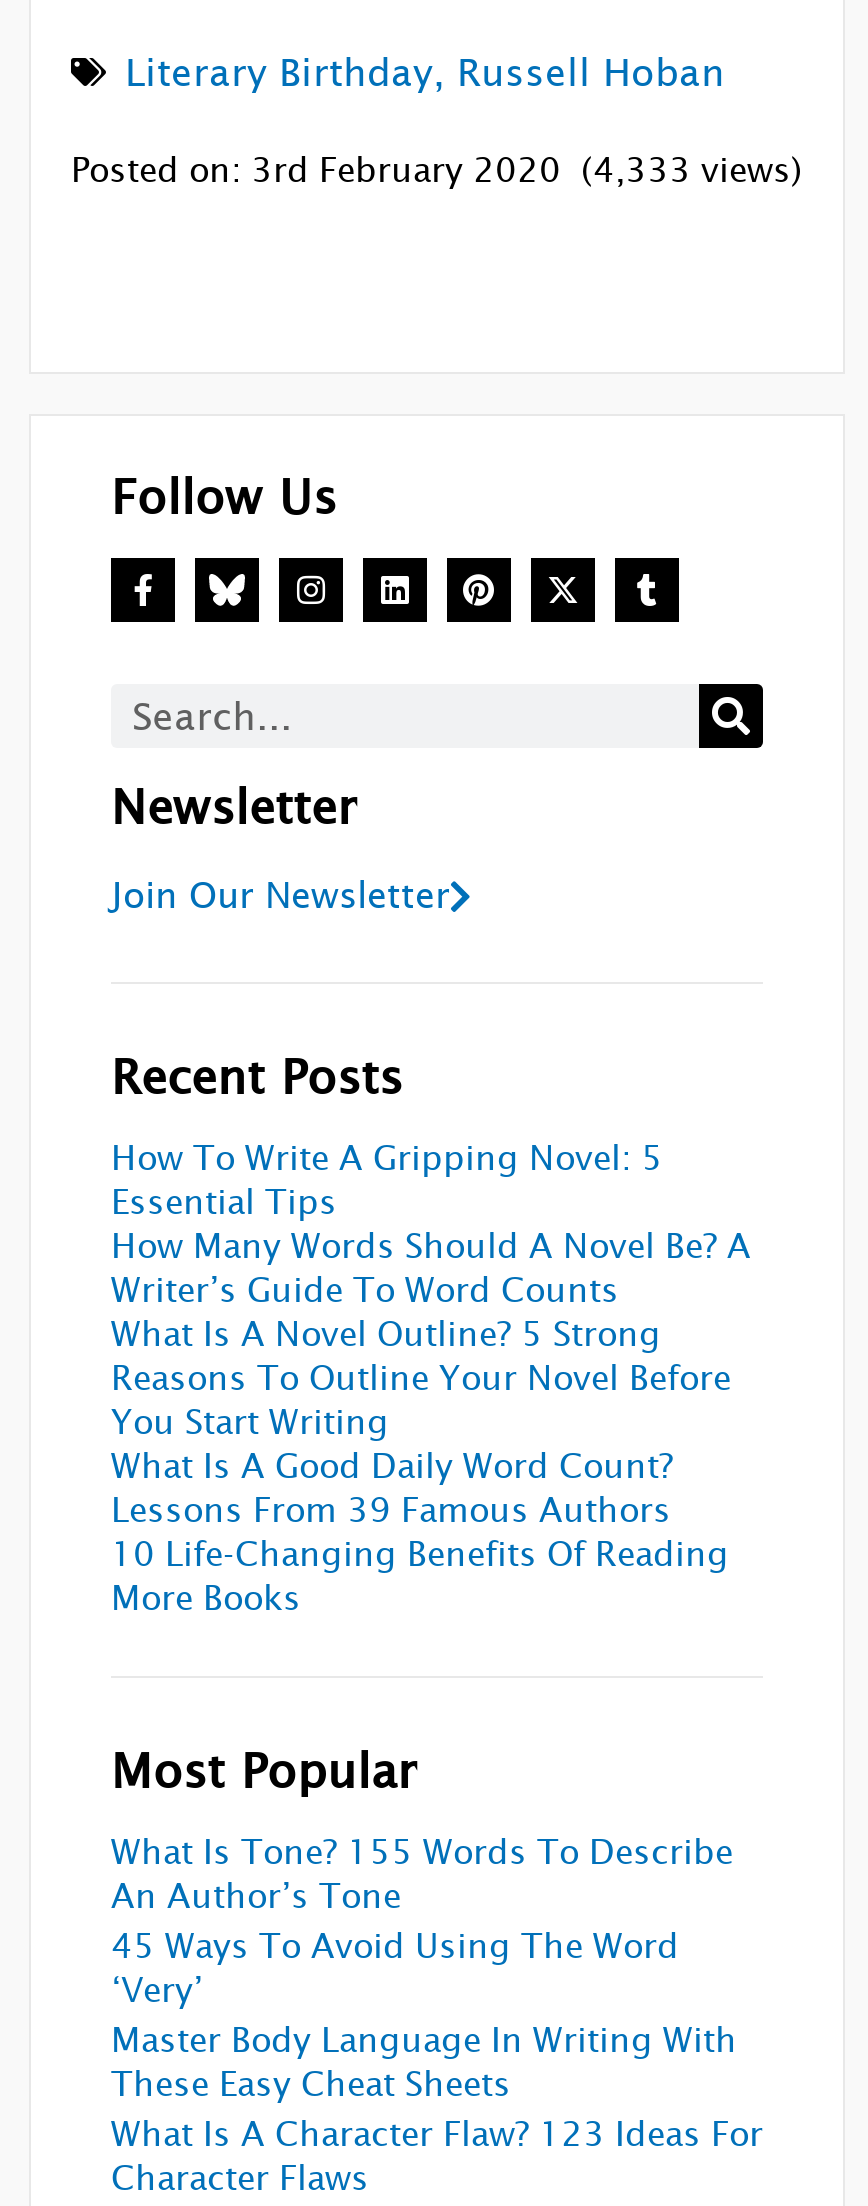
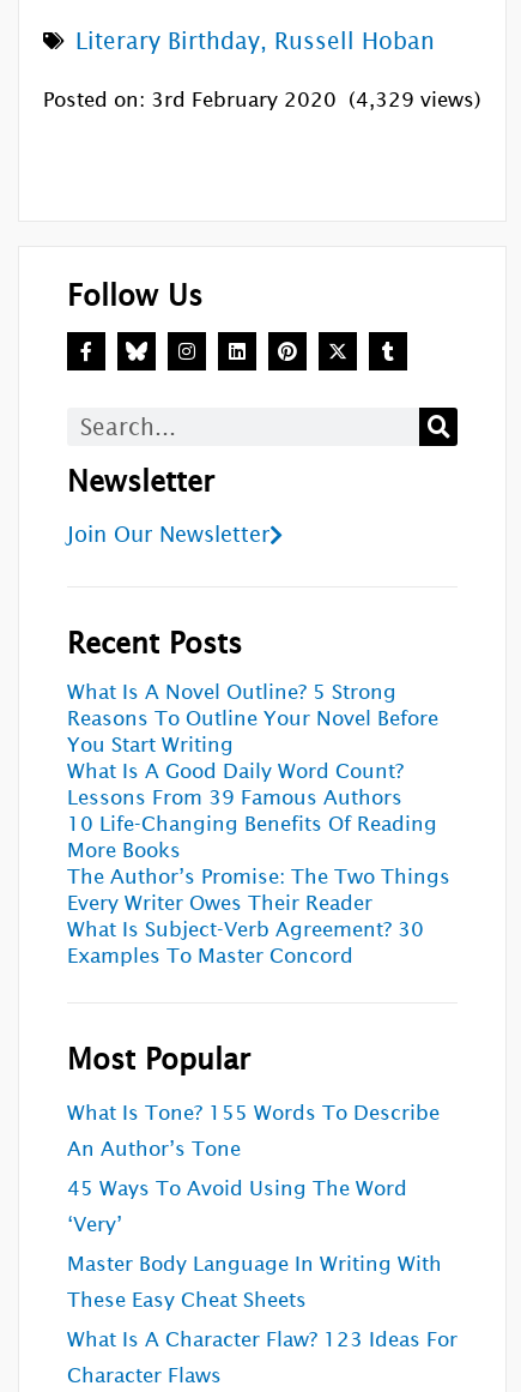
[71,152,803,190] Posted on: 3rd February 2020 (4,333 views) -> [43,89,481,112] Posted on: 3rd February 2020 (4,329 views)
[111,1140,751,1310] How To Write A Gripping Novel: 5 | Essential Tips | How Many Words Should A Novel Be? A | Writer’s Guide To Word Counts -> none
moved [111,1316,731,1618] -> [67,681,438,862]: What Is A Novel Outline? 5 Strong | Reasons To Outline Your Novel Before | You Start Writing | What Is A Good Daily Word Count? | Lessons From 39 Famous Authors | 10 Life-Changing Benefits Of Reading | More Books
none -> [67,865,450,967] The Author’s Promise: The Two Things | Every Writer Owes Their Reader | What Is Subject-Verb Agreement? 30 | Examples To Master Concord

